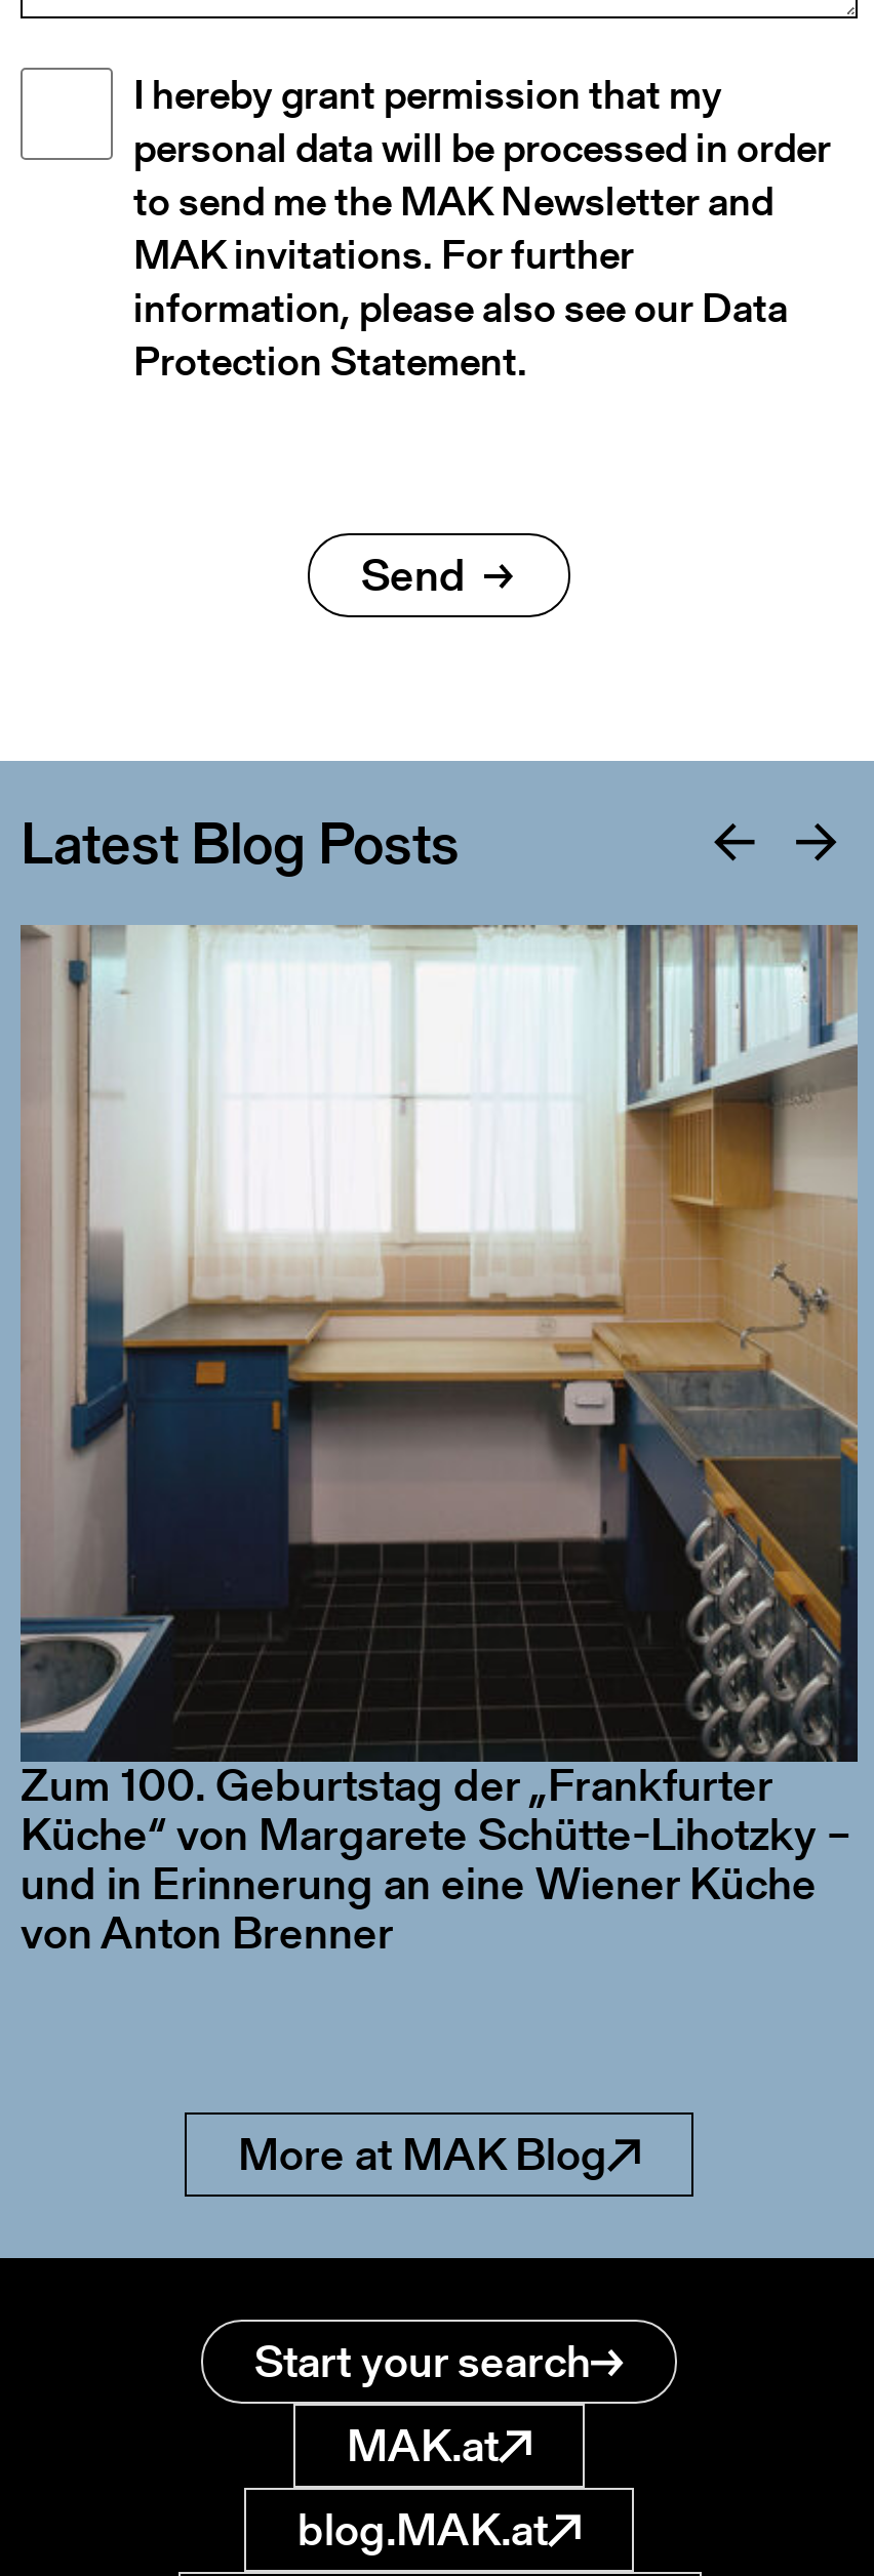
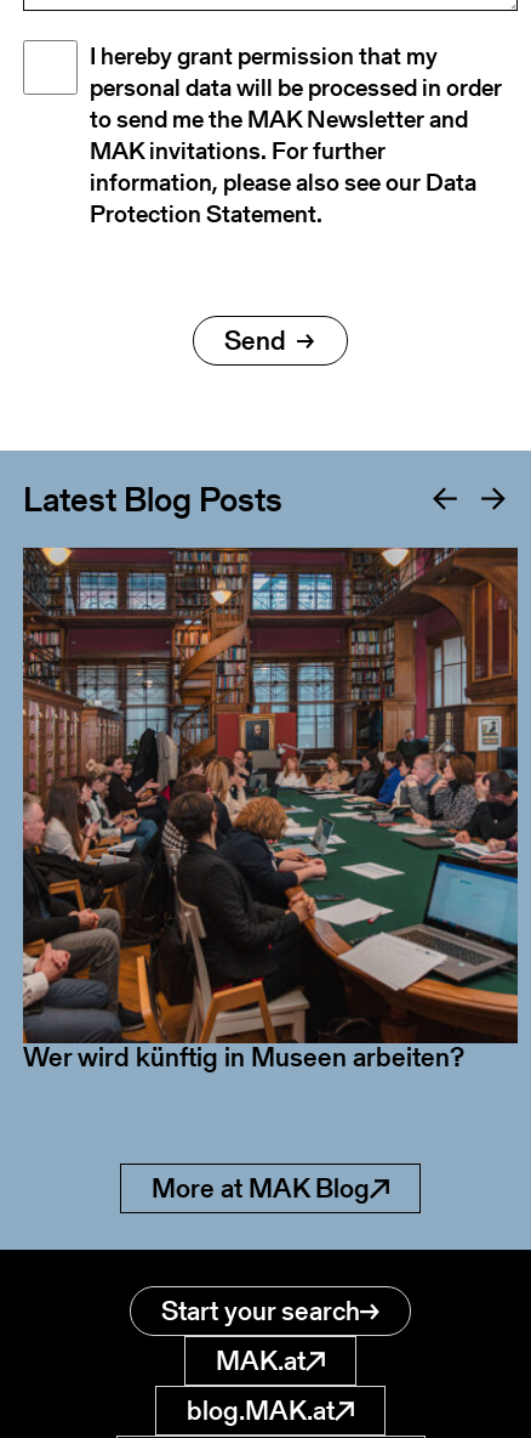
[21,925,860,1756] [image] -> [22,547,519,972] [image]
[21,1754,851,1965] Zum 100. Geburtstag der „Frankfurter | Küche“ von Margarete Schütte-Lihotzky – | und in Erinnerung an eine Wiener Küche | von Anton Brenner -> [23,1039,464,1076] Wer wird künftig in Museen arbeiten?

